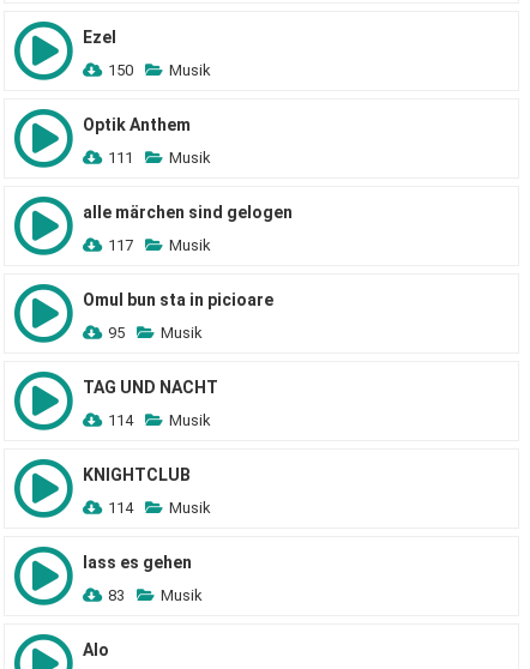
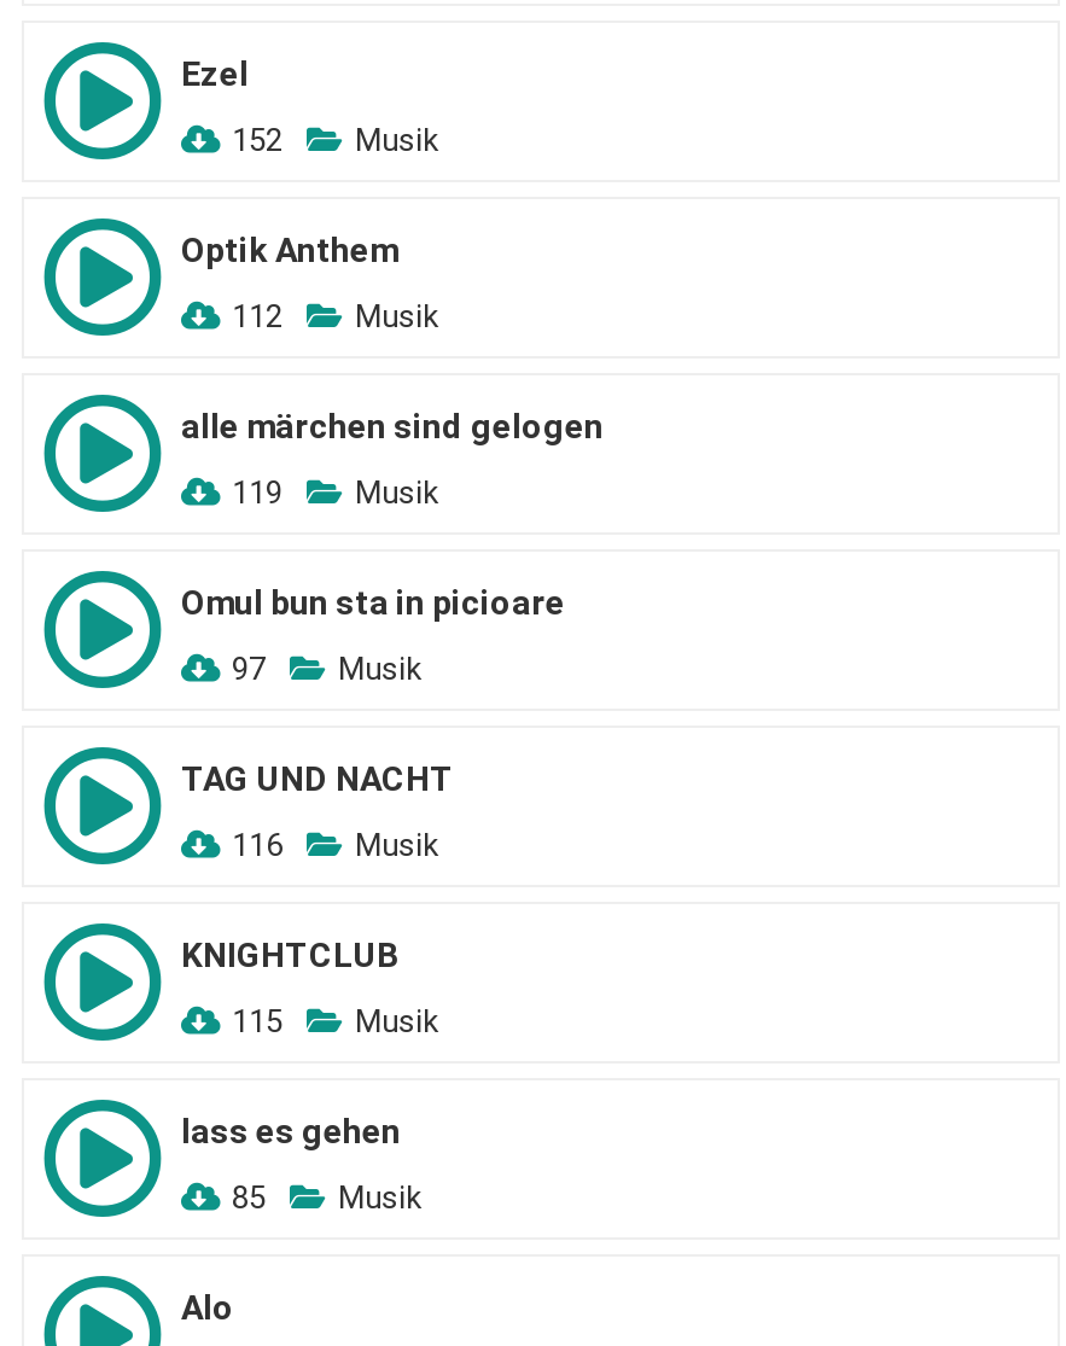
[108,61,211,79] 150 Musik -> [232,122,439,158] 152 Musik
[108,149,211,167] 111 Musik -> [232,298,439,334] 112 Musik
[108,236,211,254] 117 Musik -> [232,474,439,511] 119 Musik
[108,324,203,342] 95 Musik -> [232,651,423,687] 97 Musik
[108,411,211,429] 114 Musik -> [232,827,439,863] 116 Musik
[108,499,211,517] 114 Musik -> [232,1003,439,1039] 115 Musik
[108,586,203,604] 83 Musik -> [232,1179,423,1216] 85 Musik

